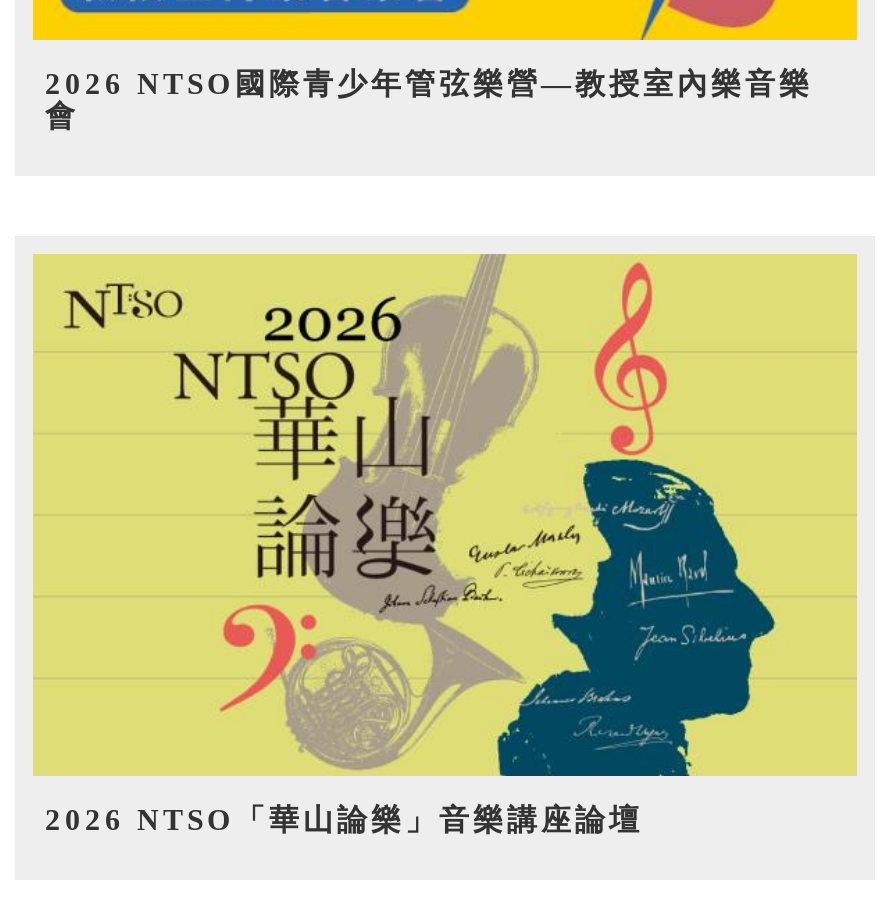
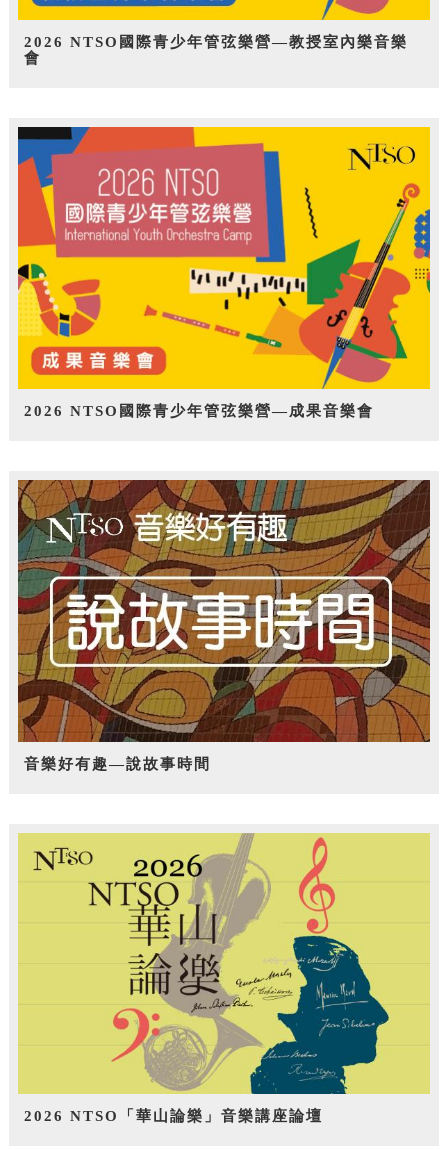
none -> [17,126,431,419] [image] | 2026 NTSO國際青少年管弦樂營—成果音樂會
none -> [17,479,431,772] [image] | 音樂好有趣—說故事時間

